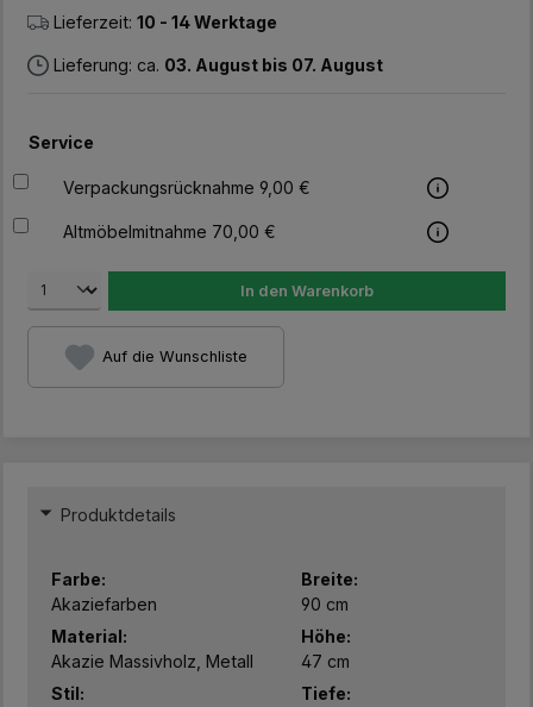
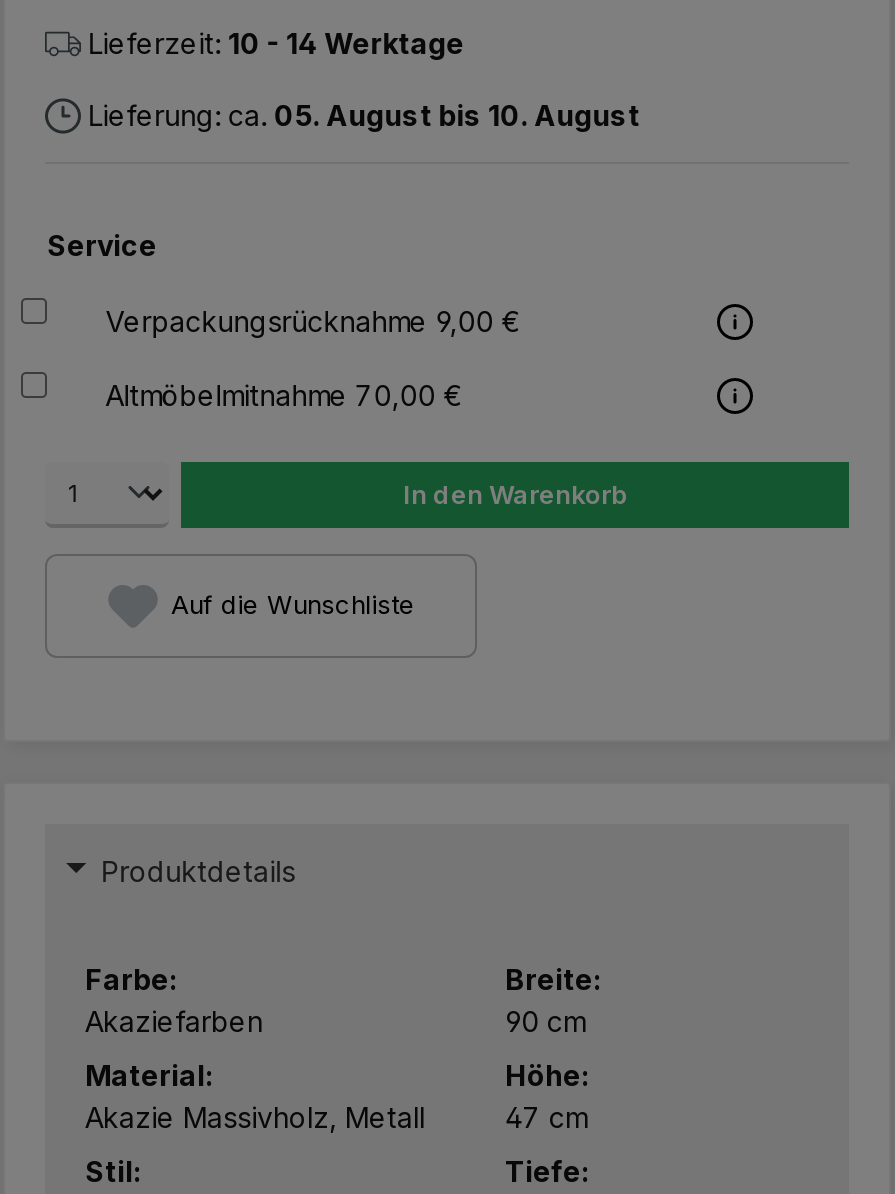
[48,55,383,75] Lieferung: ca. 03. August bis 07. August -> [80,98,640,132] Lieferung: ca. 05. August bis 10. August

